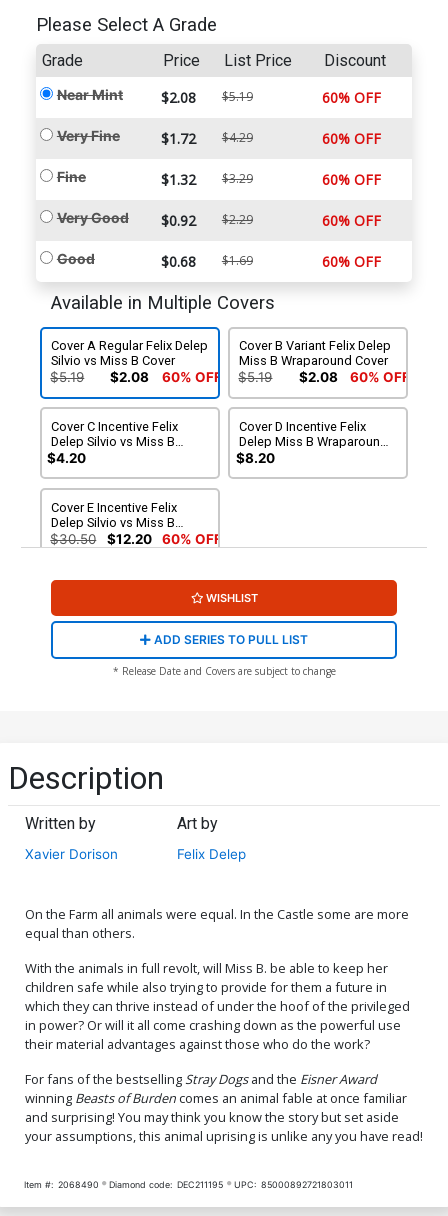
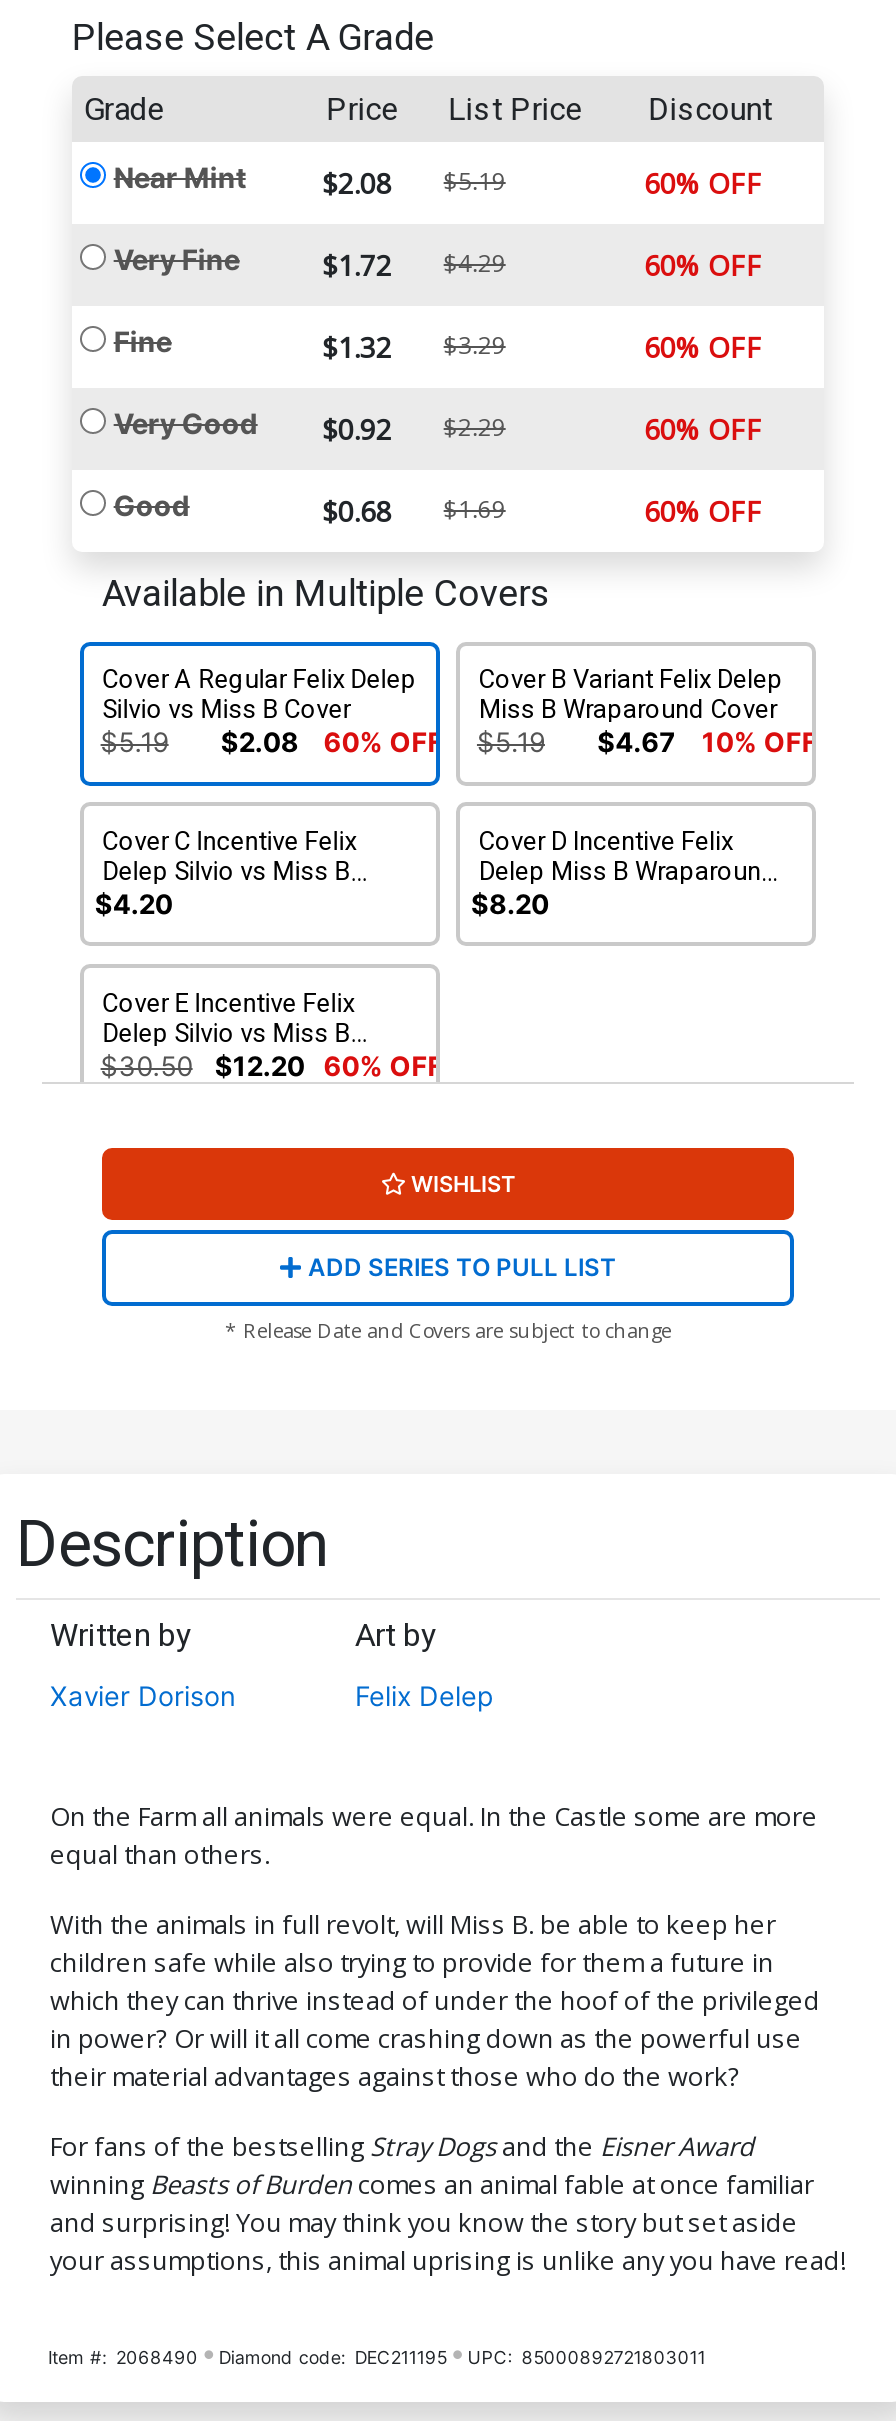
[299,369,338,385] $2.08 -> [597,726,675,758] $4.67
[350,369,410,385] 60% OFF -> [702,726,818,758] 10% OFF

